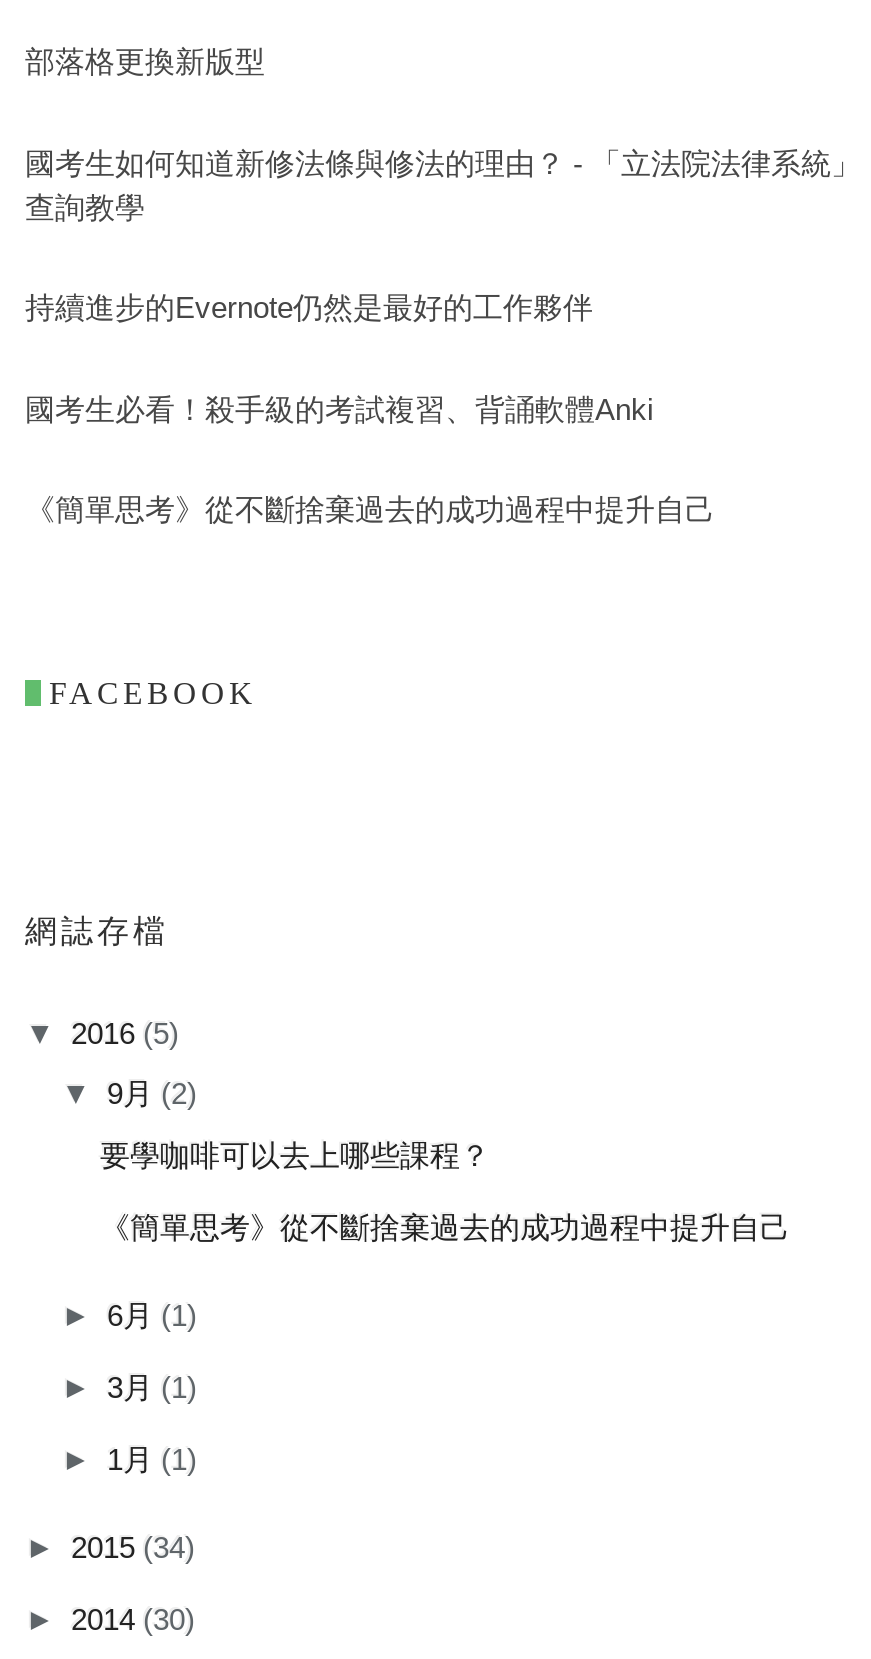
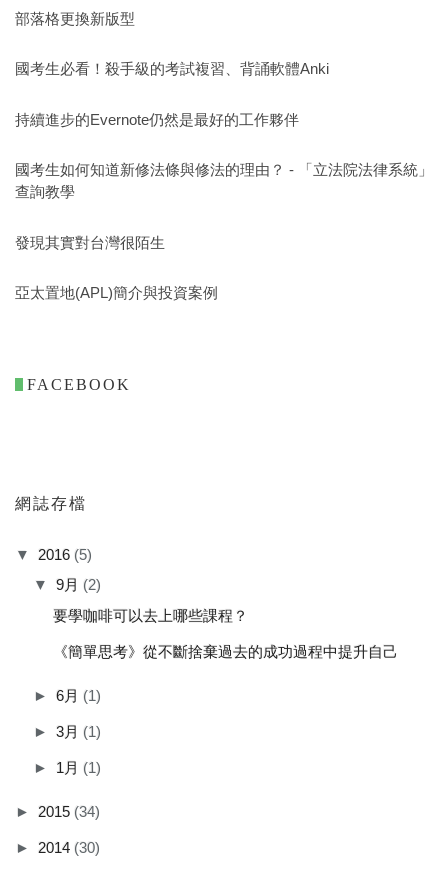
moved [25,145,861,223] -> [15,161,433,200]: 國考生如何知道新修法條與修法的理由？ - 「立法院法律系統」 | 查詢教學
moved [25,290,653,425] -> [15,60,329,128]: 國考生必看！殺手級的考試複習、背誦軟體Anki | 持續進步的Evernote仍然是最好的工作夥伴
[25,492,715,526] 《簡單思考》從不斷捨棄過去的成功過程中提升自己 -> [15,234,218,301] 發現其實對台灣很陌生 | 亞太置地(APL)簡介與投資案例

